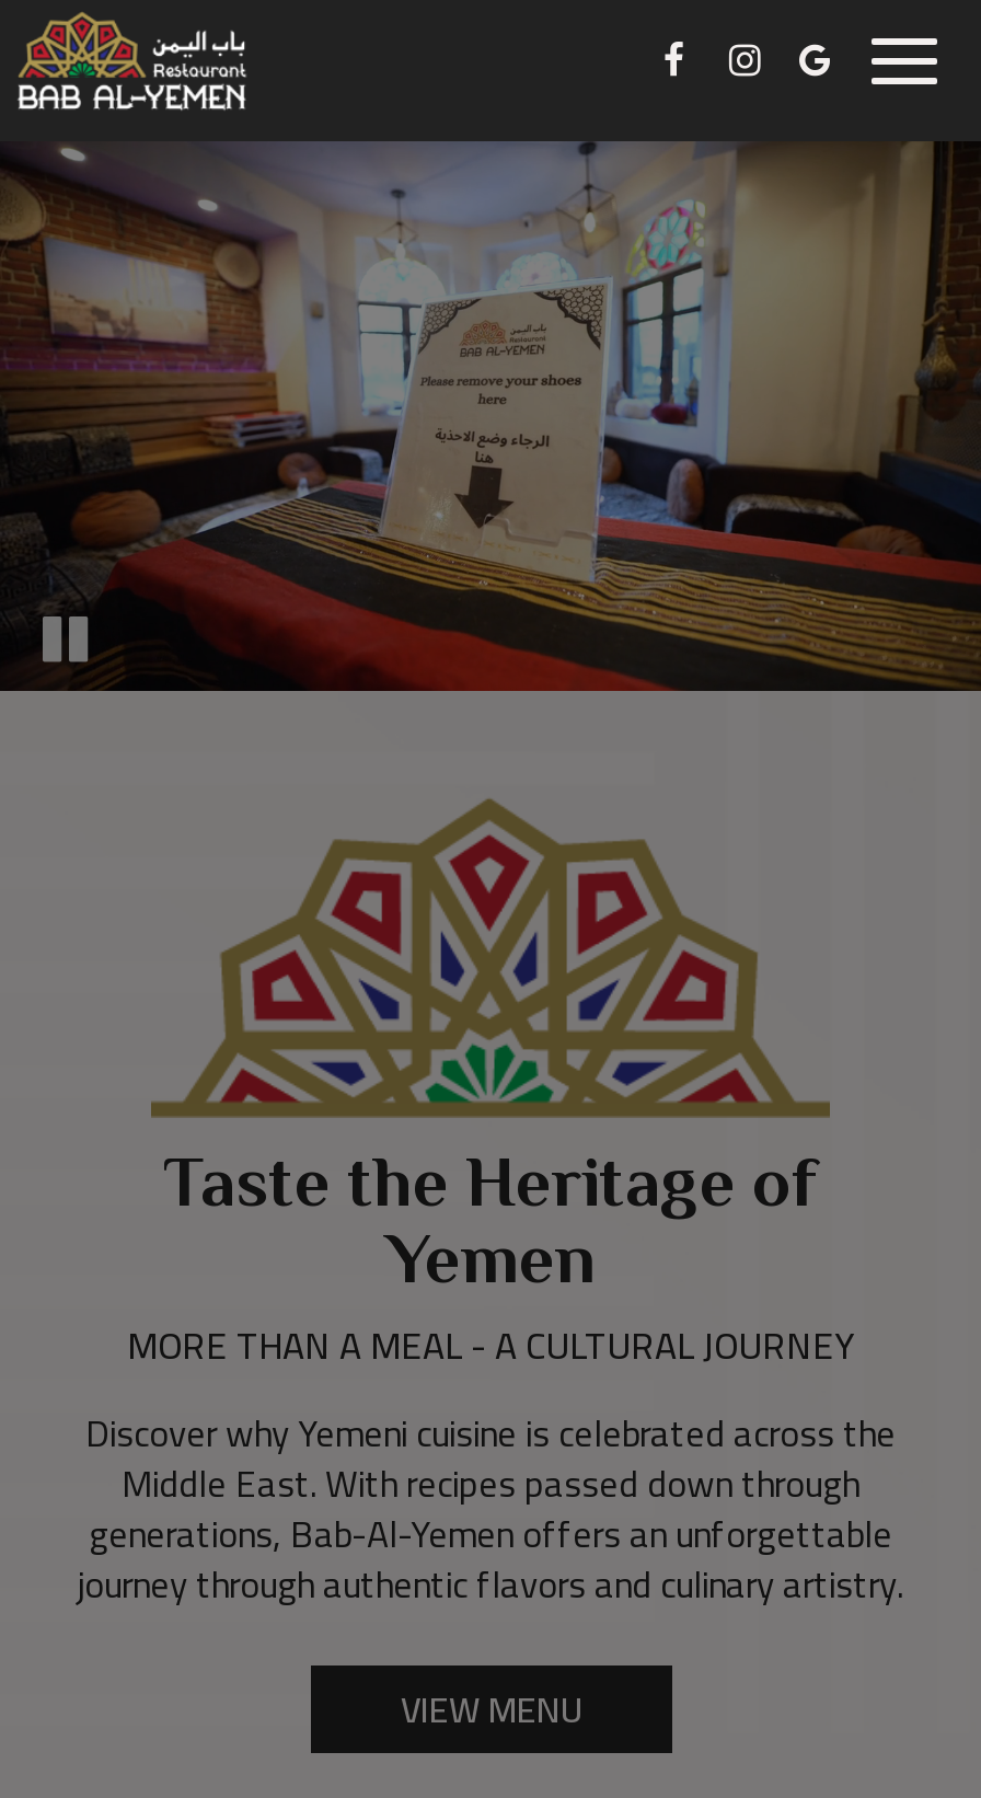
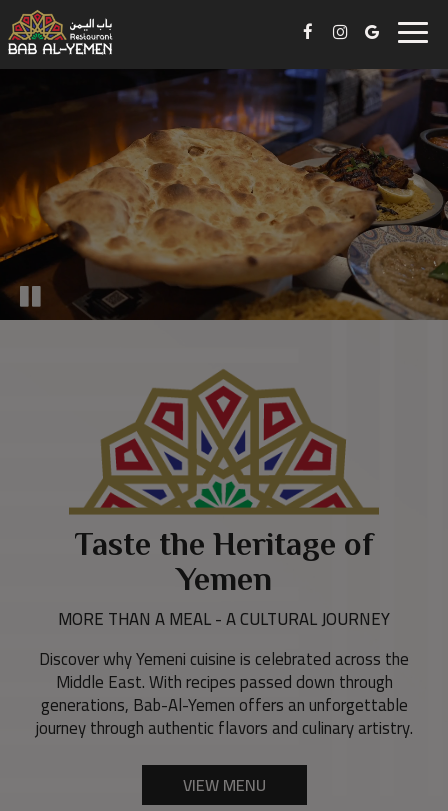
[7,139,974,693] [image] -> [3,68,445,321] [image]

